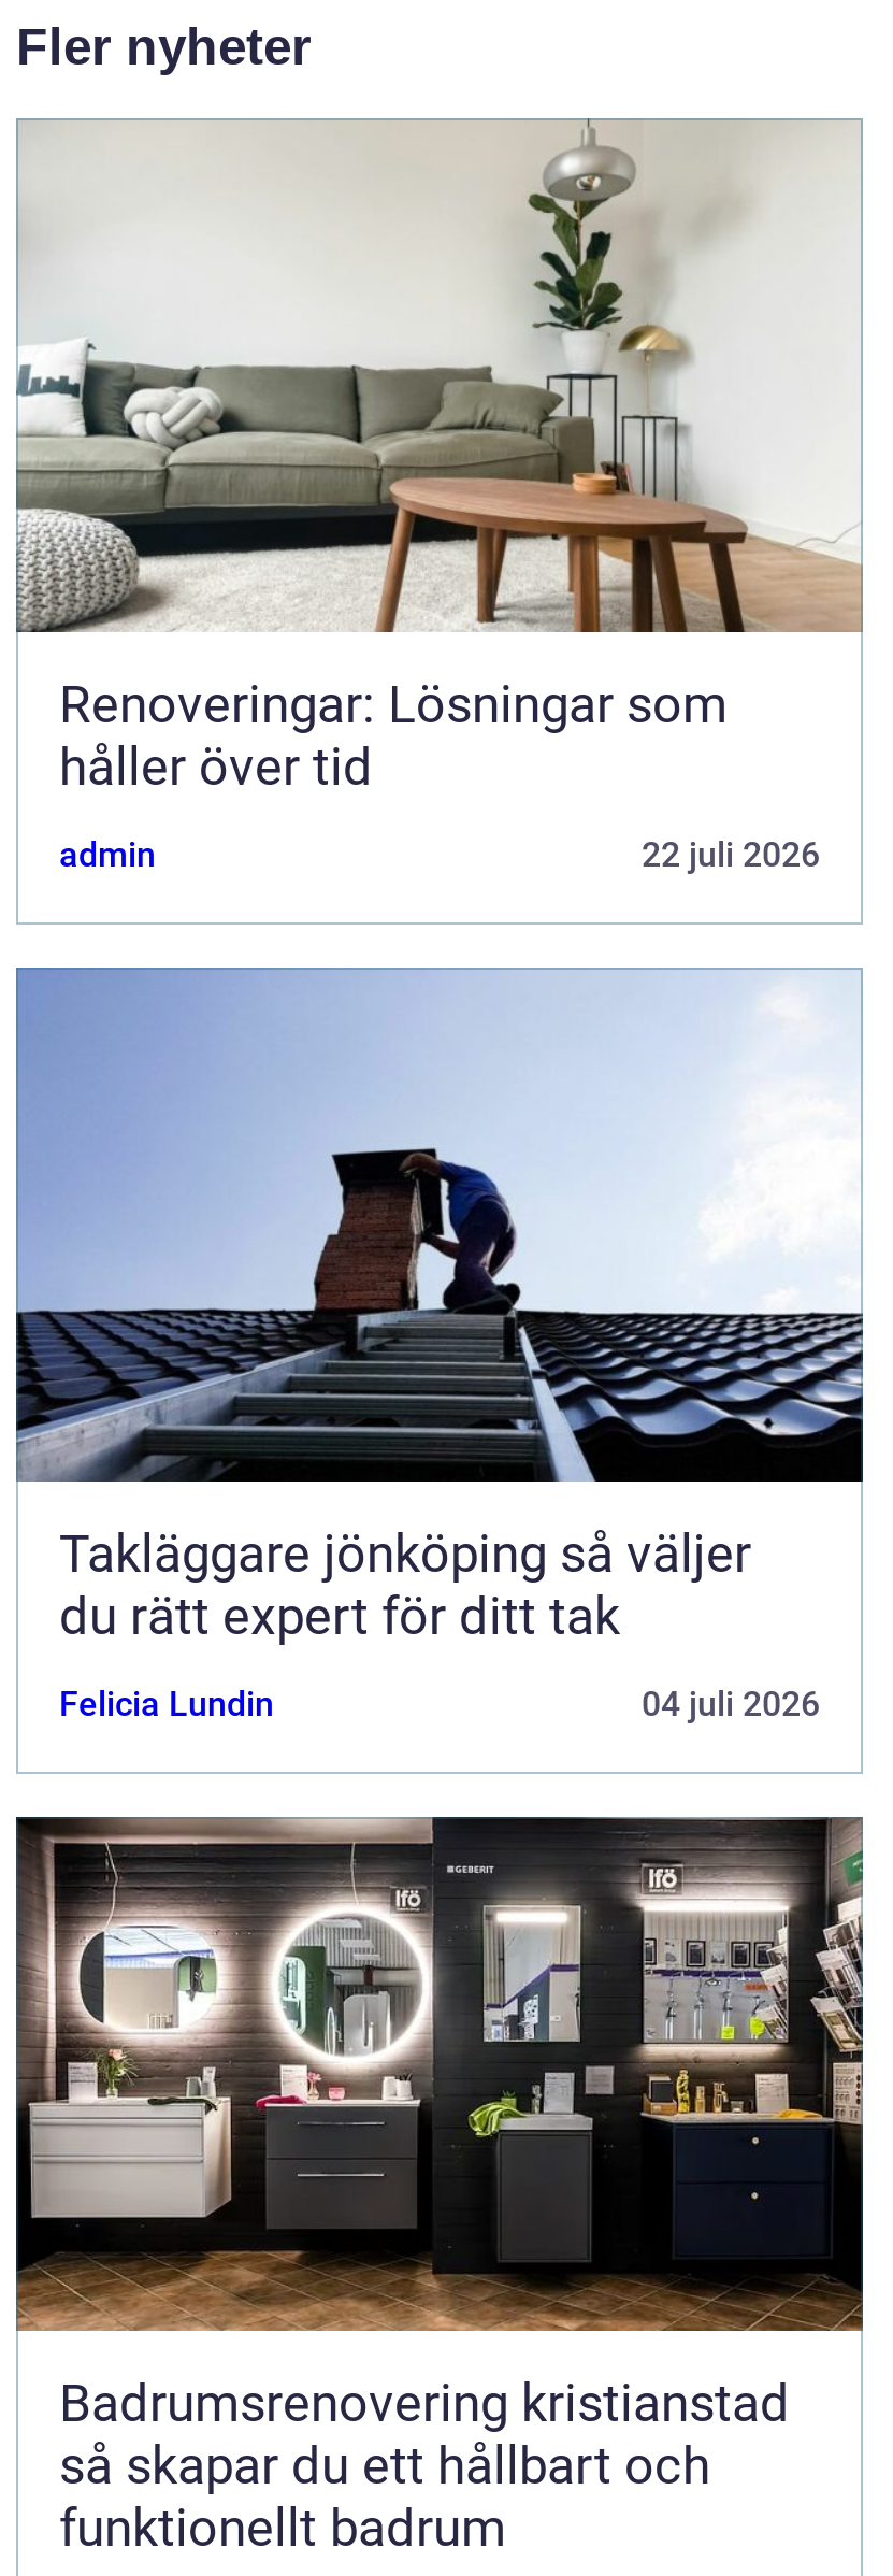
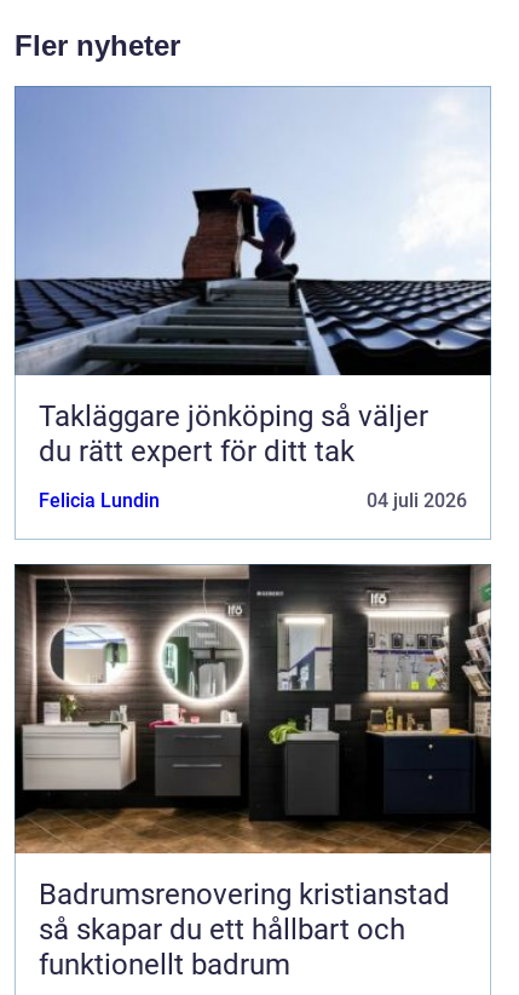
[16,118,863,875] [image] | Renoveringar: Lösningar som | håller över tid | admin | 22 juli 2026 -> none

